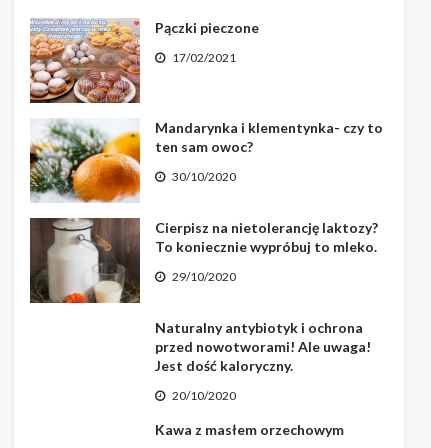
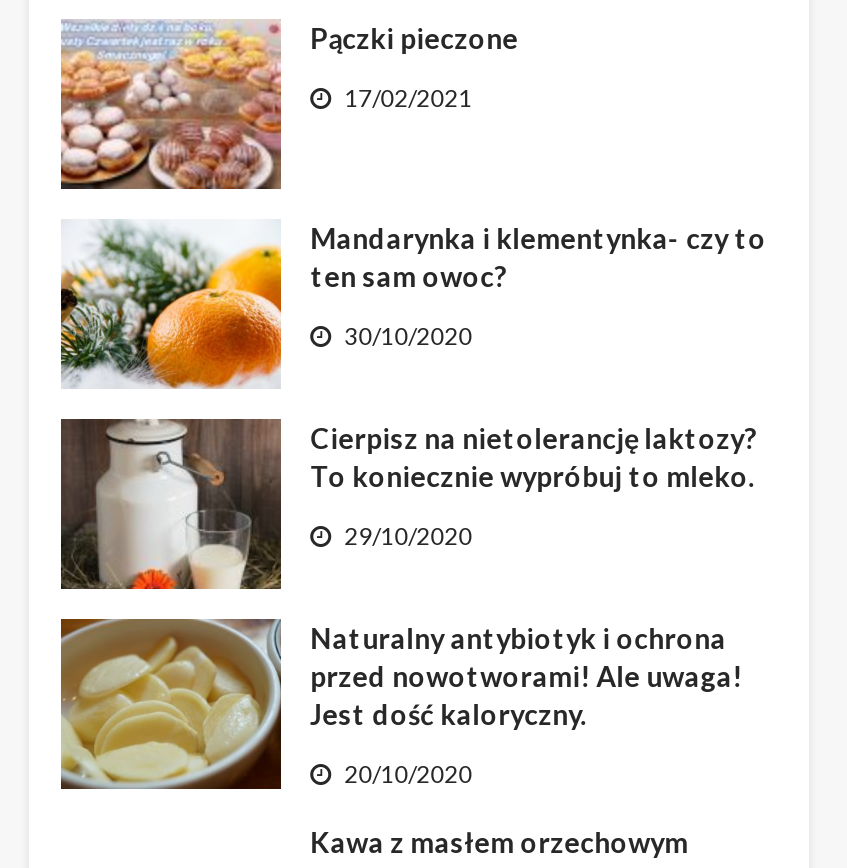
none -> [59,617,283,791] [image]

